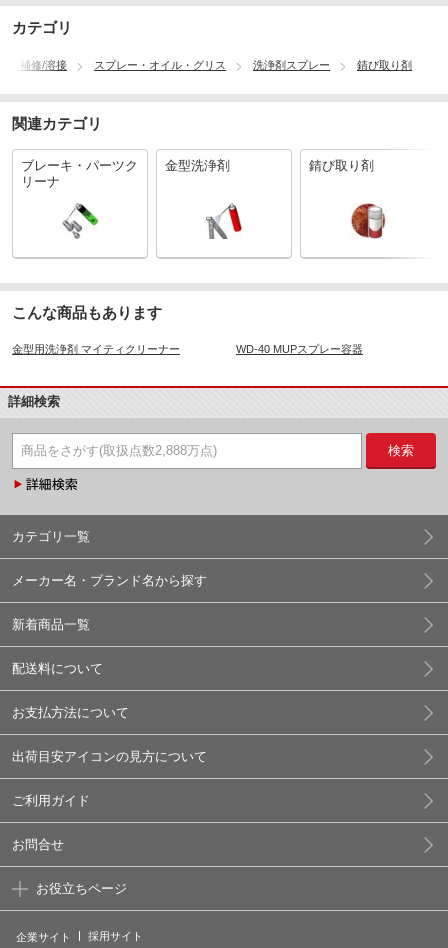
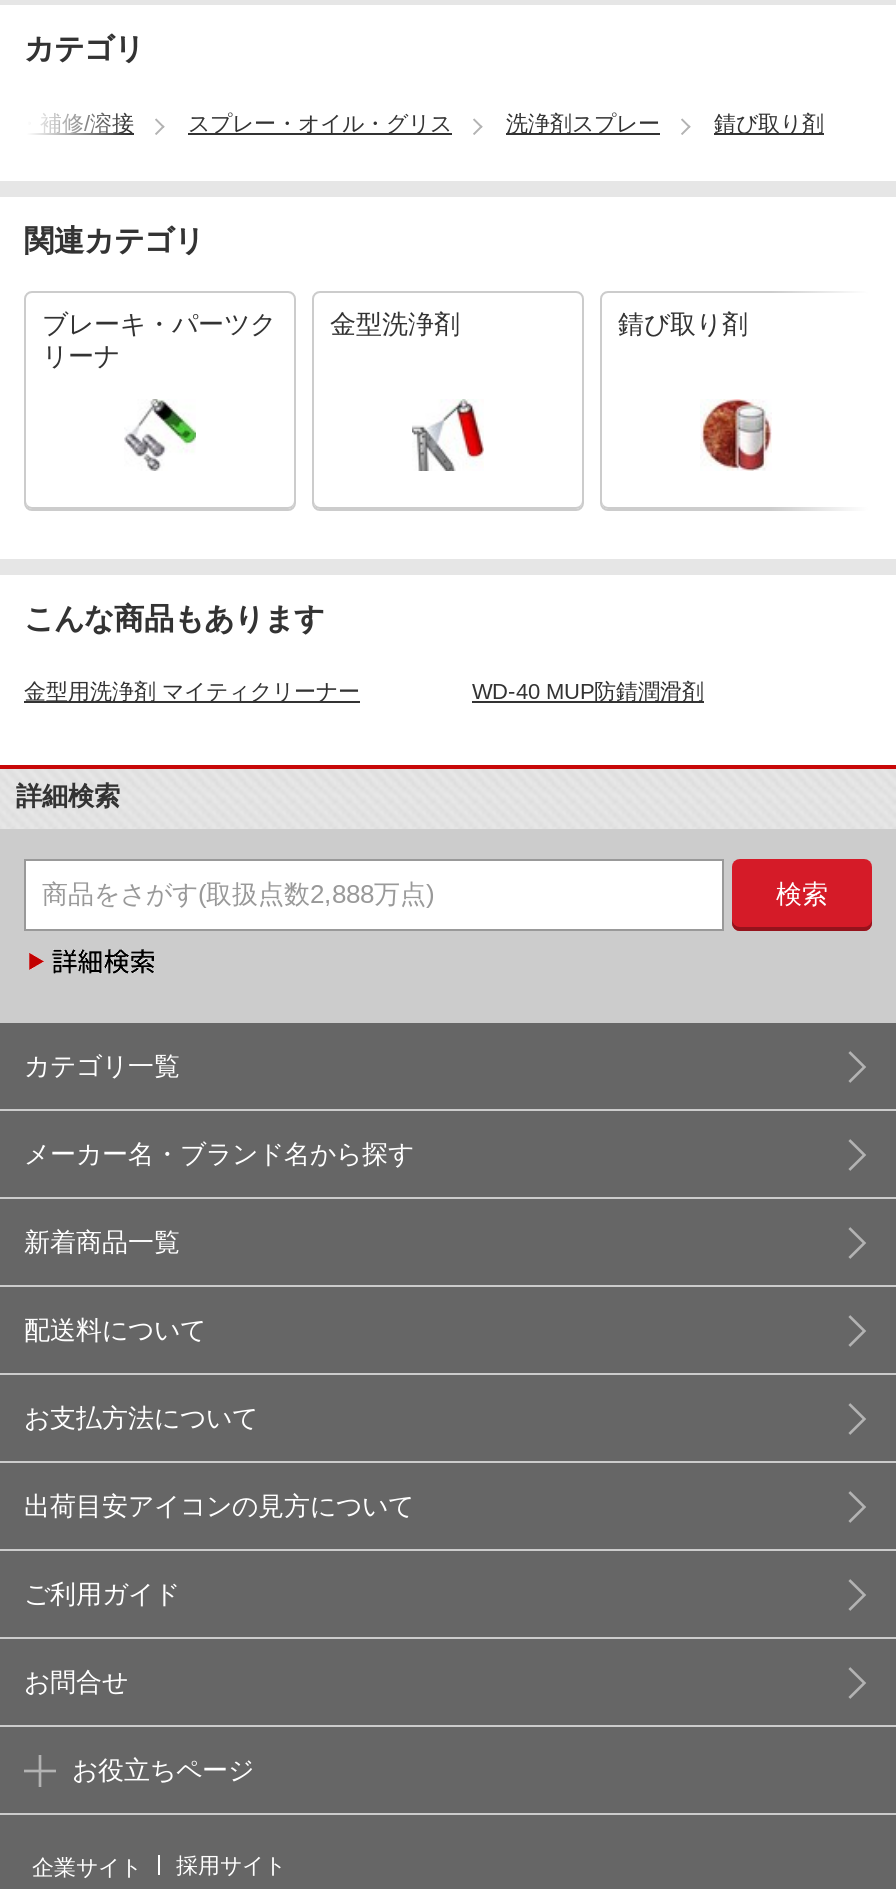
[236,343,363,355] WD-40 MUPスプレー容器 -> [472,679,704,703] WD-40 MUP防錆潤滑剤

